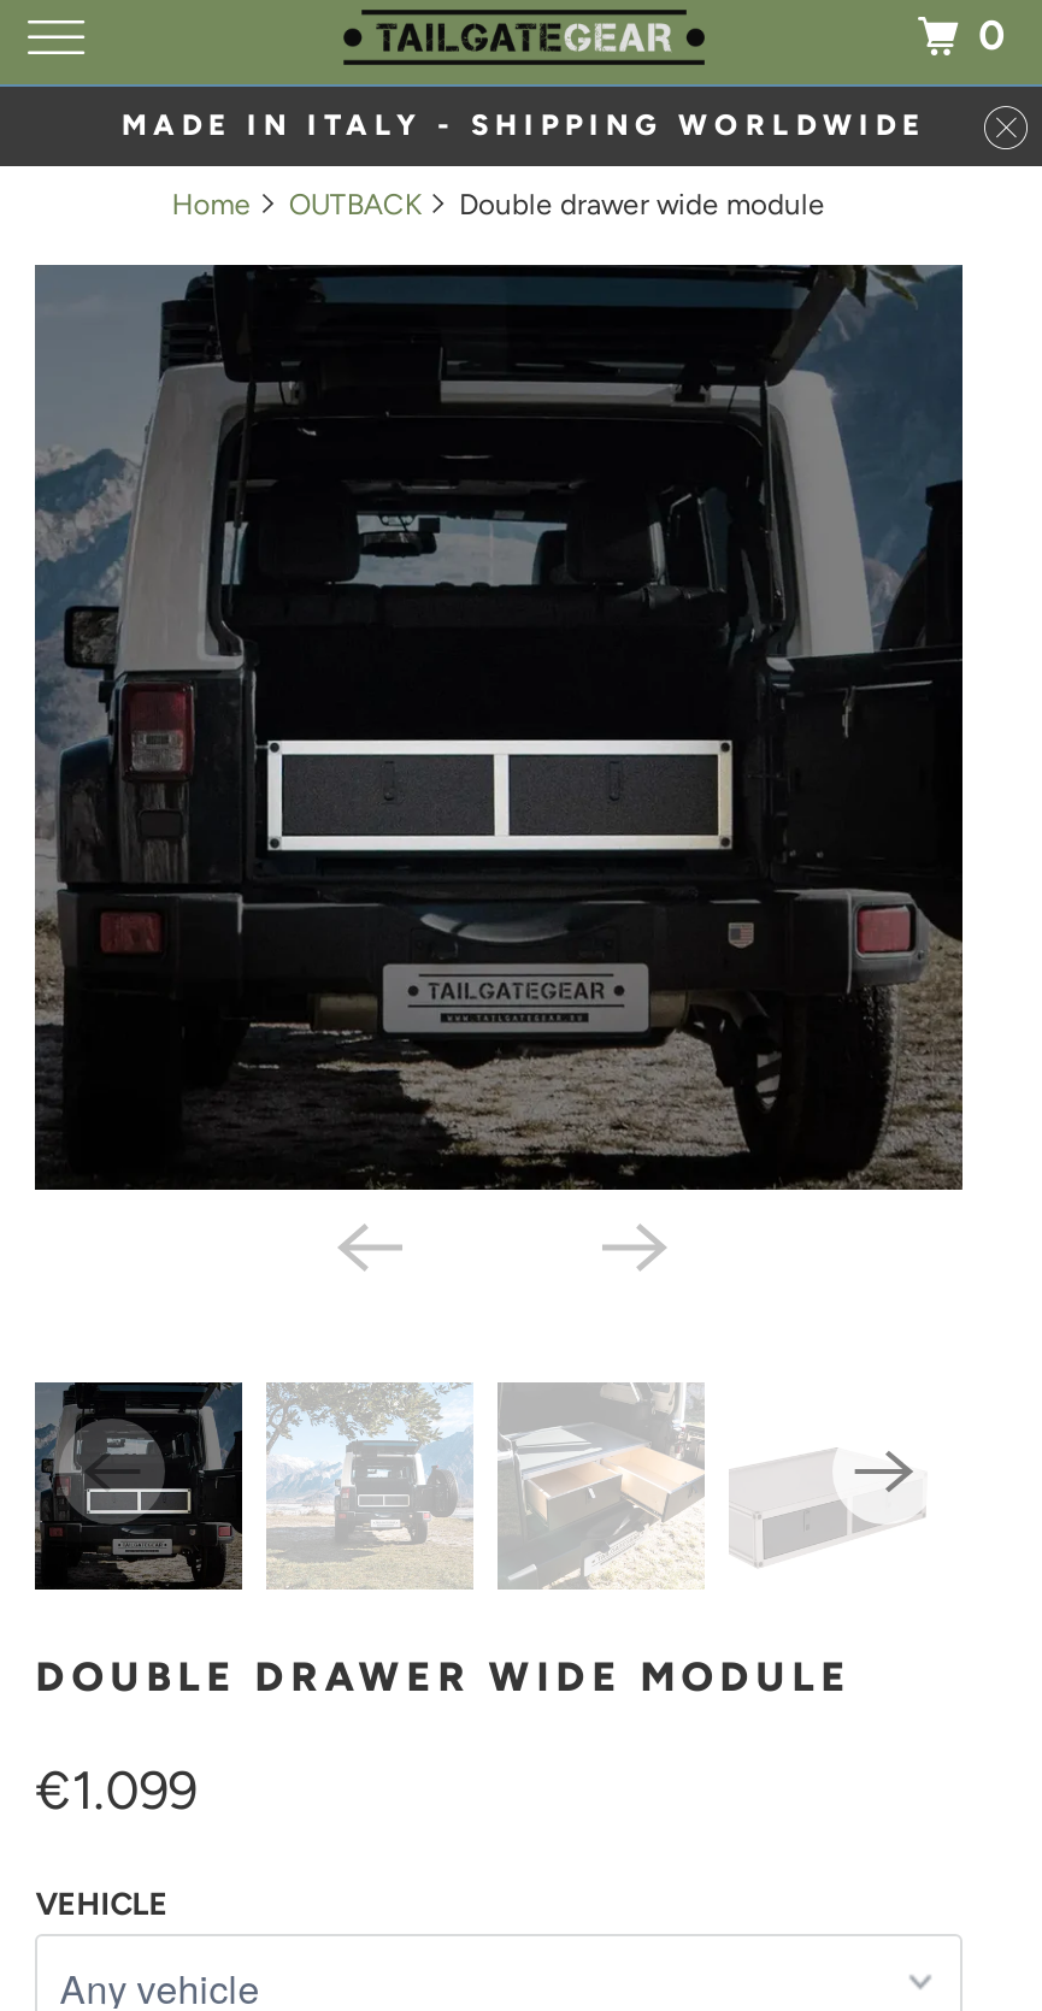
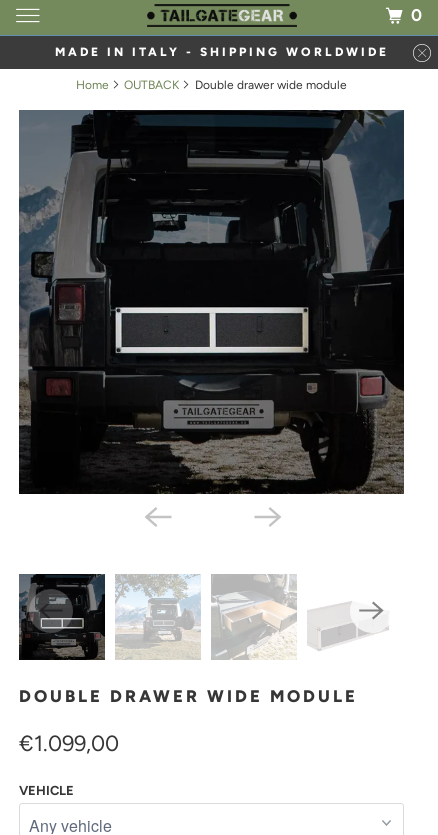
[35,1758,197,1823] €1.099 -> [19,730,119,757] €1.099,00

